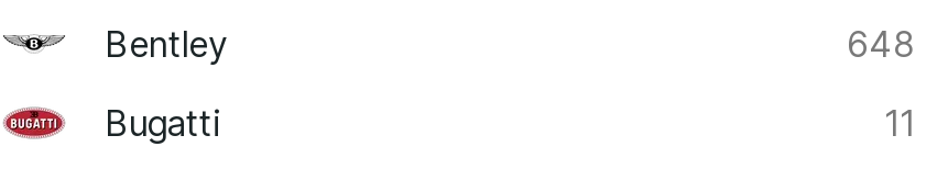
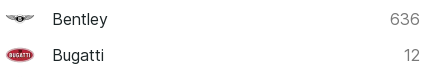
[847,21,915,65] 648 -> [390,8,420,28] 636
[884,100,915,144] 11 -> [404,44,420,64] 12

